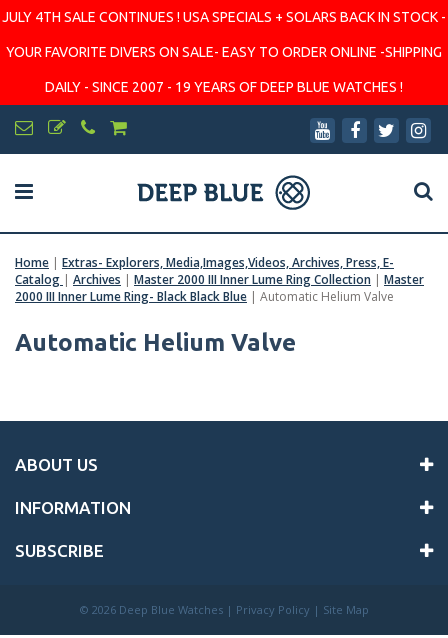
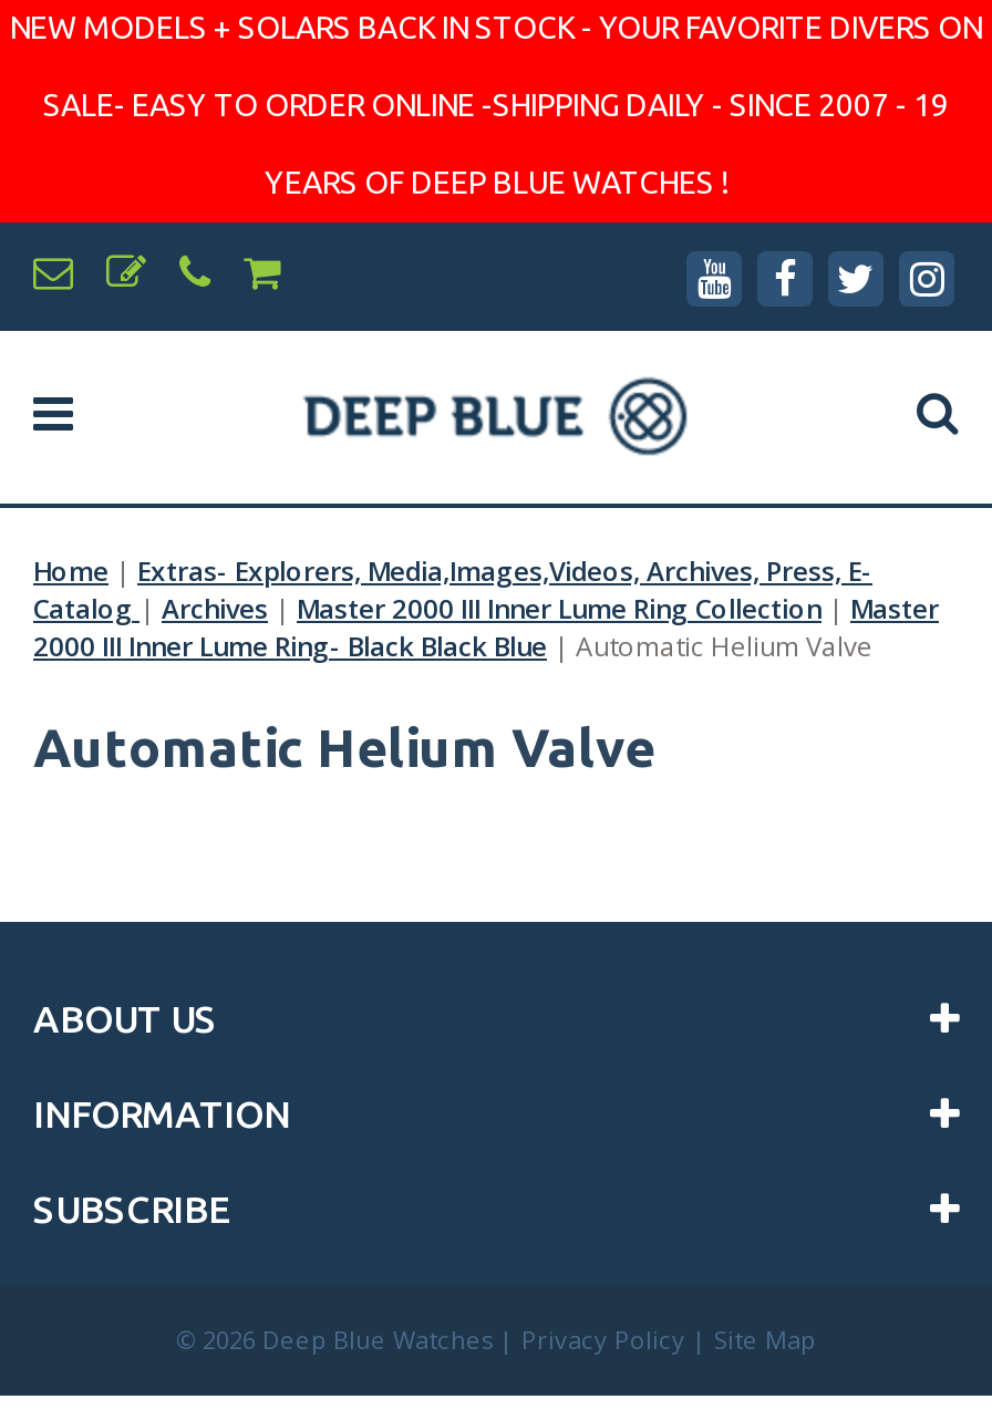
[2,9,446,25] JULY 4TH SALE CONTINUES ! USA SPECIALS + SOLARS BACK IN STOCK - -> [10,10,982,45] NEW MODELS + SOLARS BACK IN STOCK - YOUR FAVORITE DIVERS ON
[6,44,442,60] YOUR FAVORITE DIVERS ON SALE- EASY TO ORDER ONLINE -SHIPPING -> [43,87,949,123] SALE- EASY TO ORDER ONLINE -SHIPPING DAILY - SINCE 2007 - 19
[45,79,403,95] DAILY - SINCE 2007 - 19 YEARS OF DEEP BLUE WATCHES ! -> [265,165,727,200] YEARS OF DEEP BLUE WATCHES !

